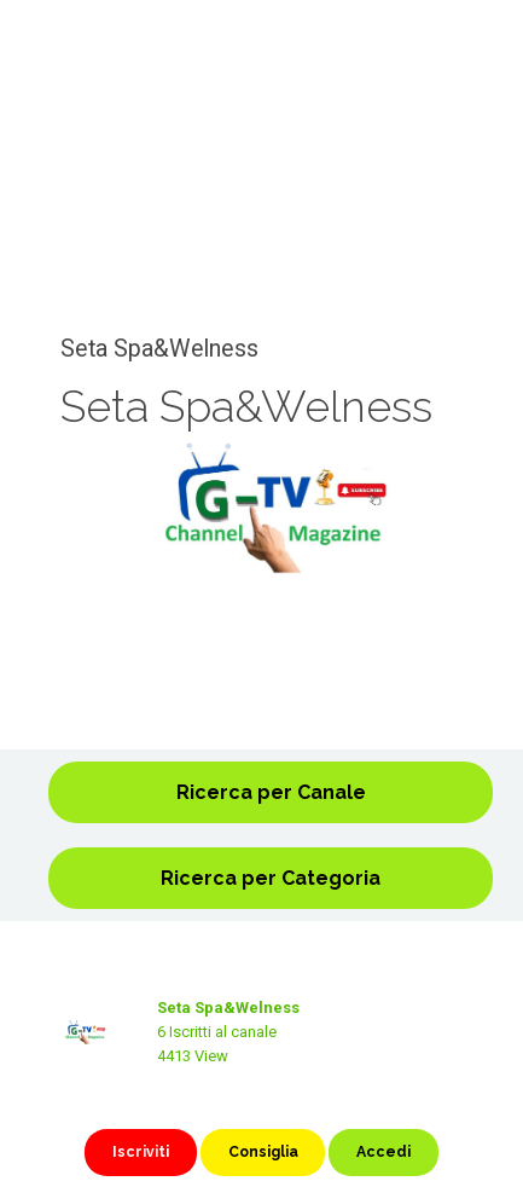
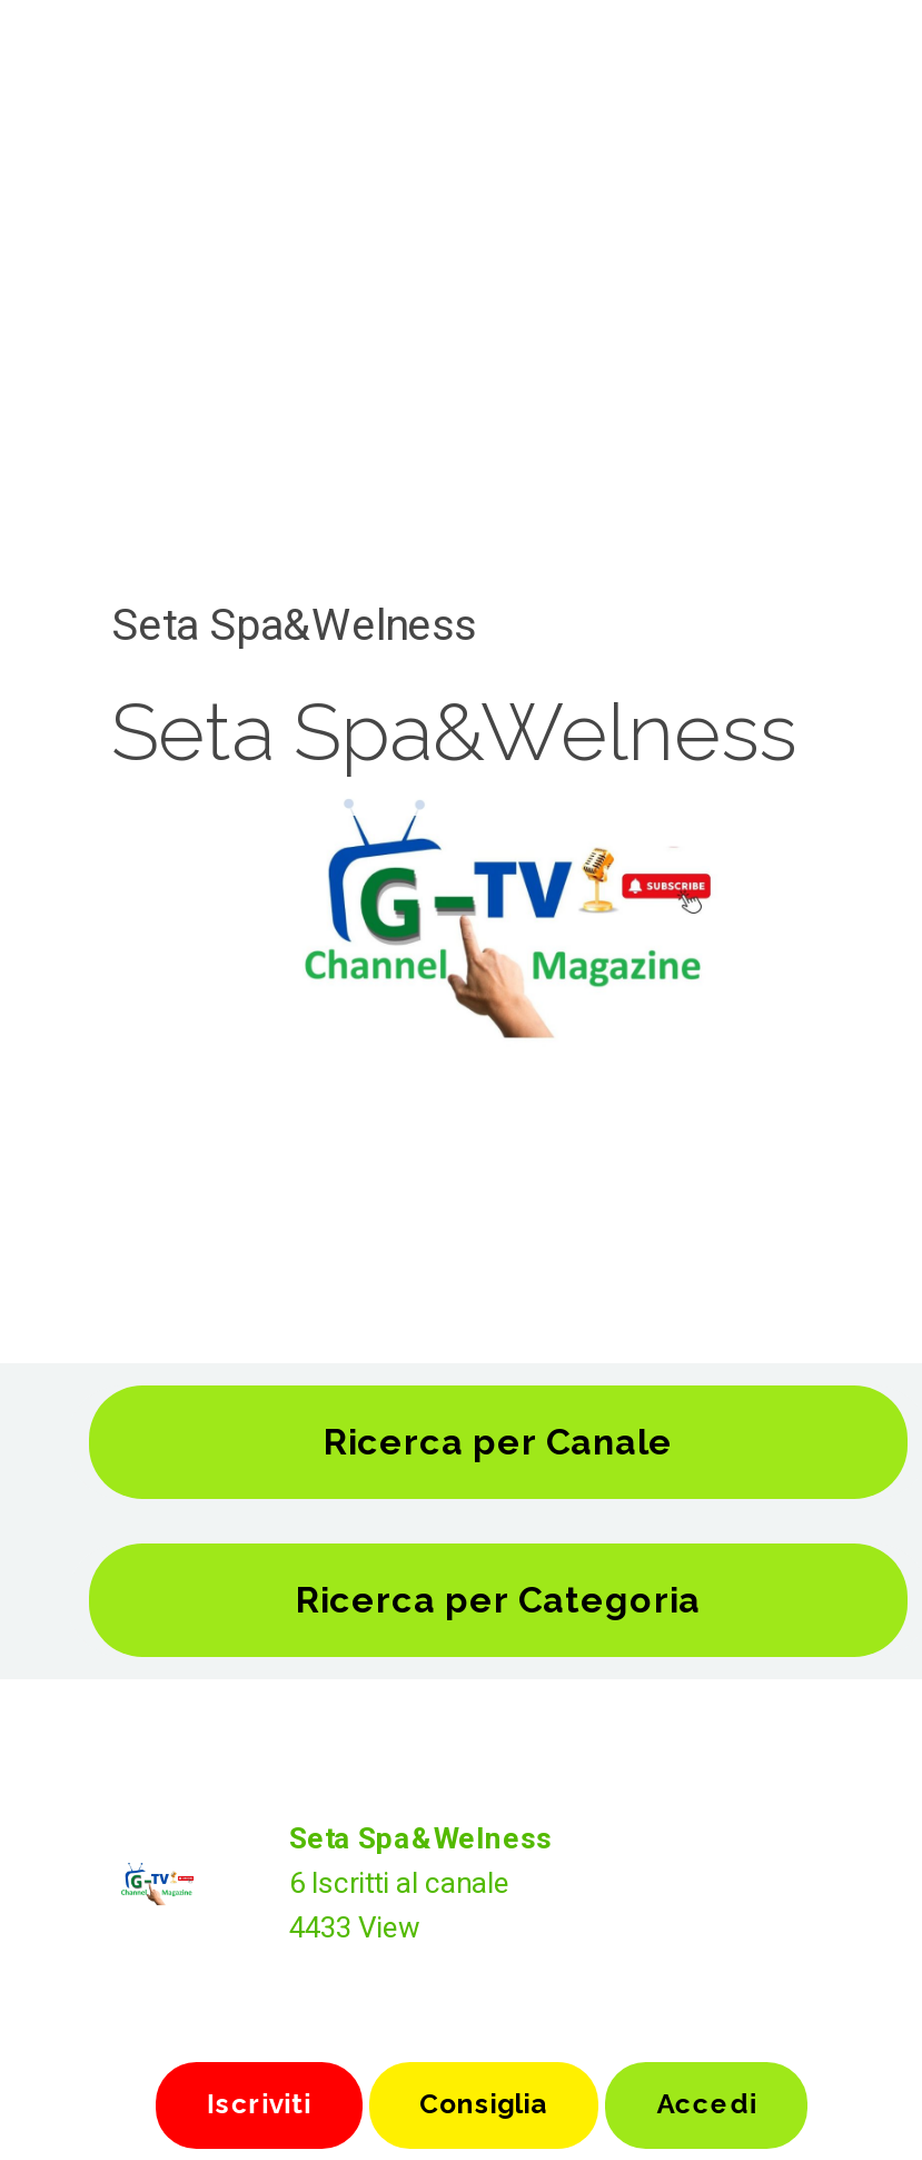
[157,1047,228,1065] 4413 View -> [289,1911,420,1944] 4433 View

